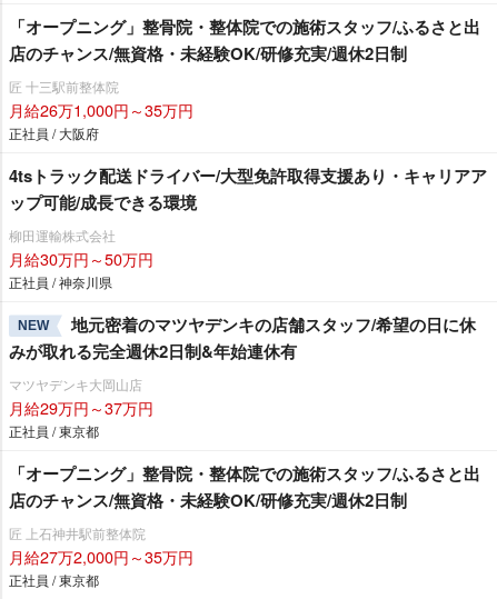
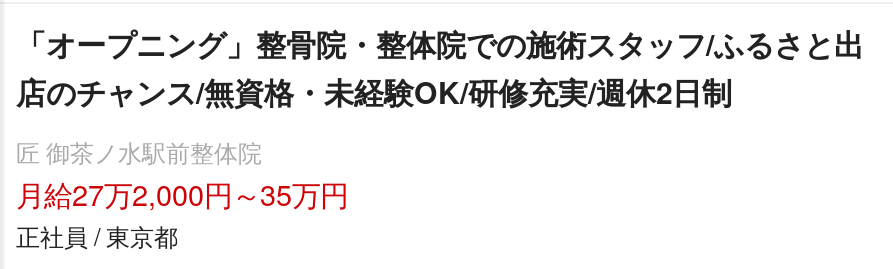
[9,76,487,542] 匠 十三駅前整体院 | 月給26万1,000円～35万円 | 正社員 / 大阪府 | 4tsトラック配送ドライバー/大型免許取得支援あり・キャリアア | ップ可能/成長できる環境 | 柳田運輸株式会社 | 月給30万円～50万円 | 正社員 / 神奈川県 | NEW | 地元密着のマツヤデンキの店舗スタッフ/希望の日に休 | みが取れる完全週休2日制&年始連休有 | マツヤデンキ大岡山店 | 月給29万円～37万円 | 正社員 / 東京都 | 「オープニング」整骨院・整体院での施術スタッフ/ふるさと出 | 店のチャンス/無資格・未経験OK/研修充実/週休2日制 | 匠 上石神井駅前整体院 -> [16,133,262,167] 匠 御茶ノ水駅前整体院

